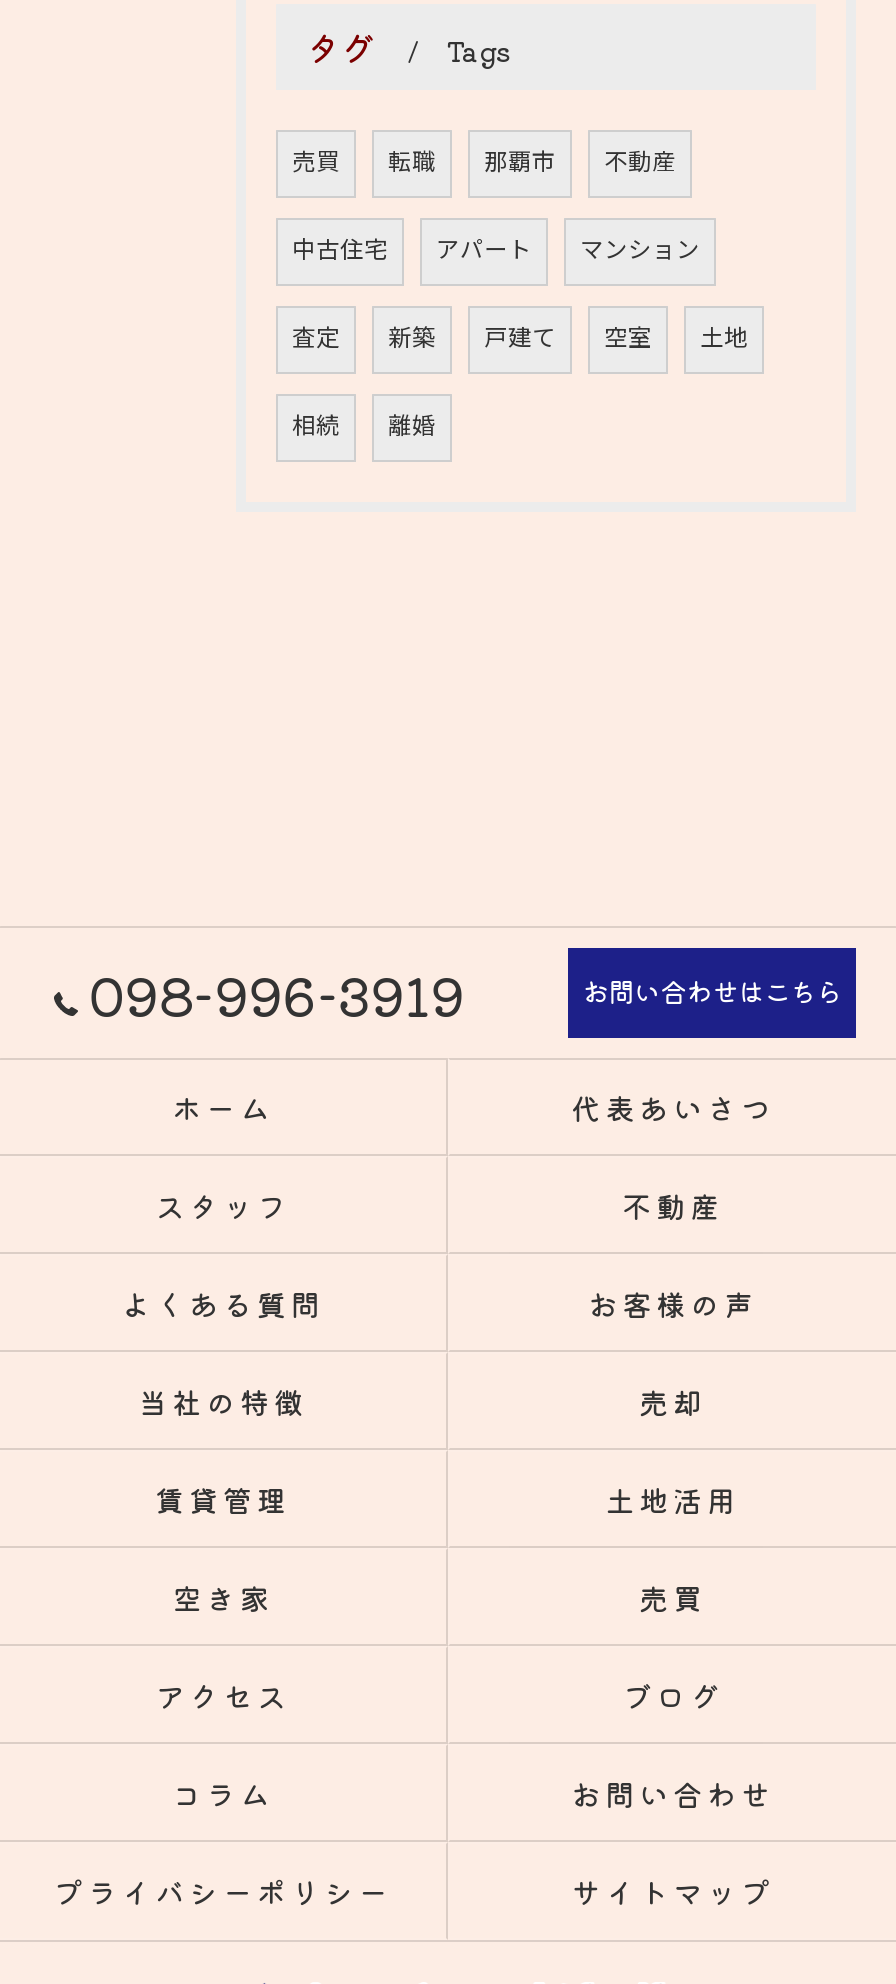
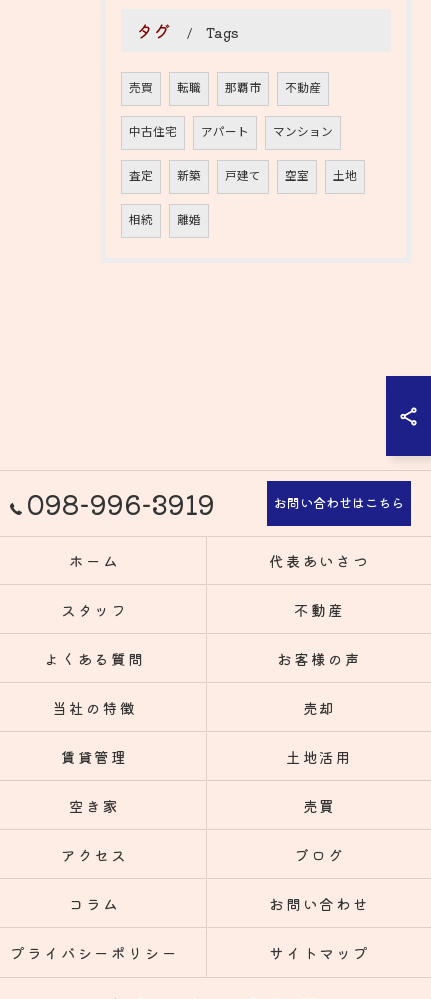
none -> [385,375,428,458] [image]

